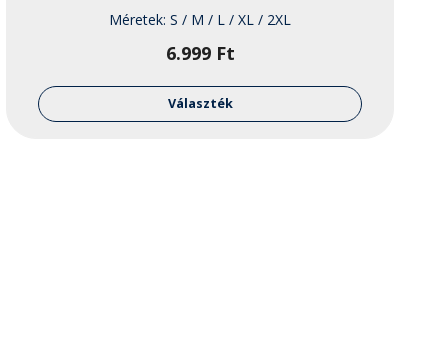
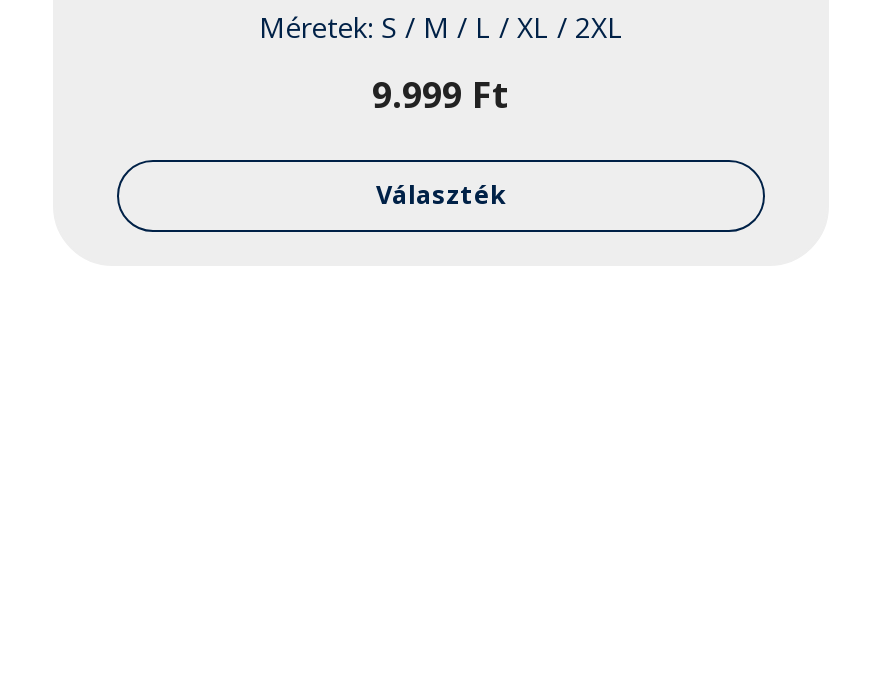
[165,41,234,65] 6.999 Ft -> [372,71,510,119] 9.999 Ft

